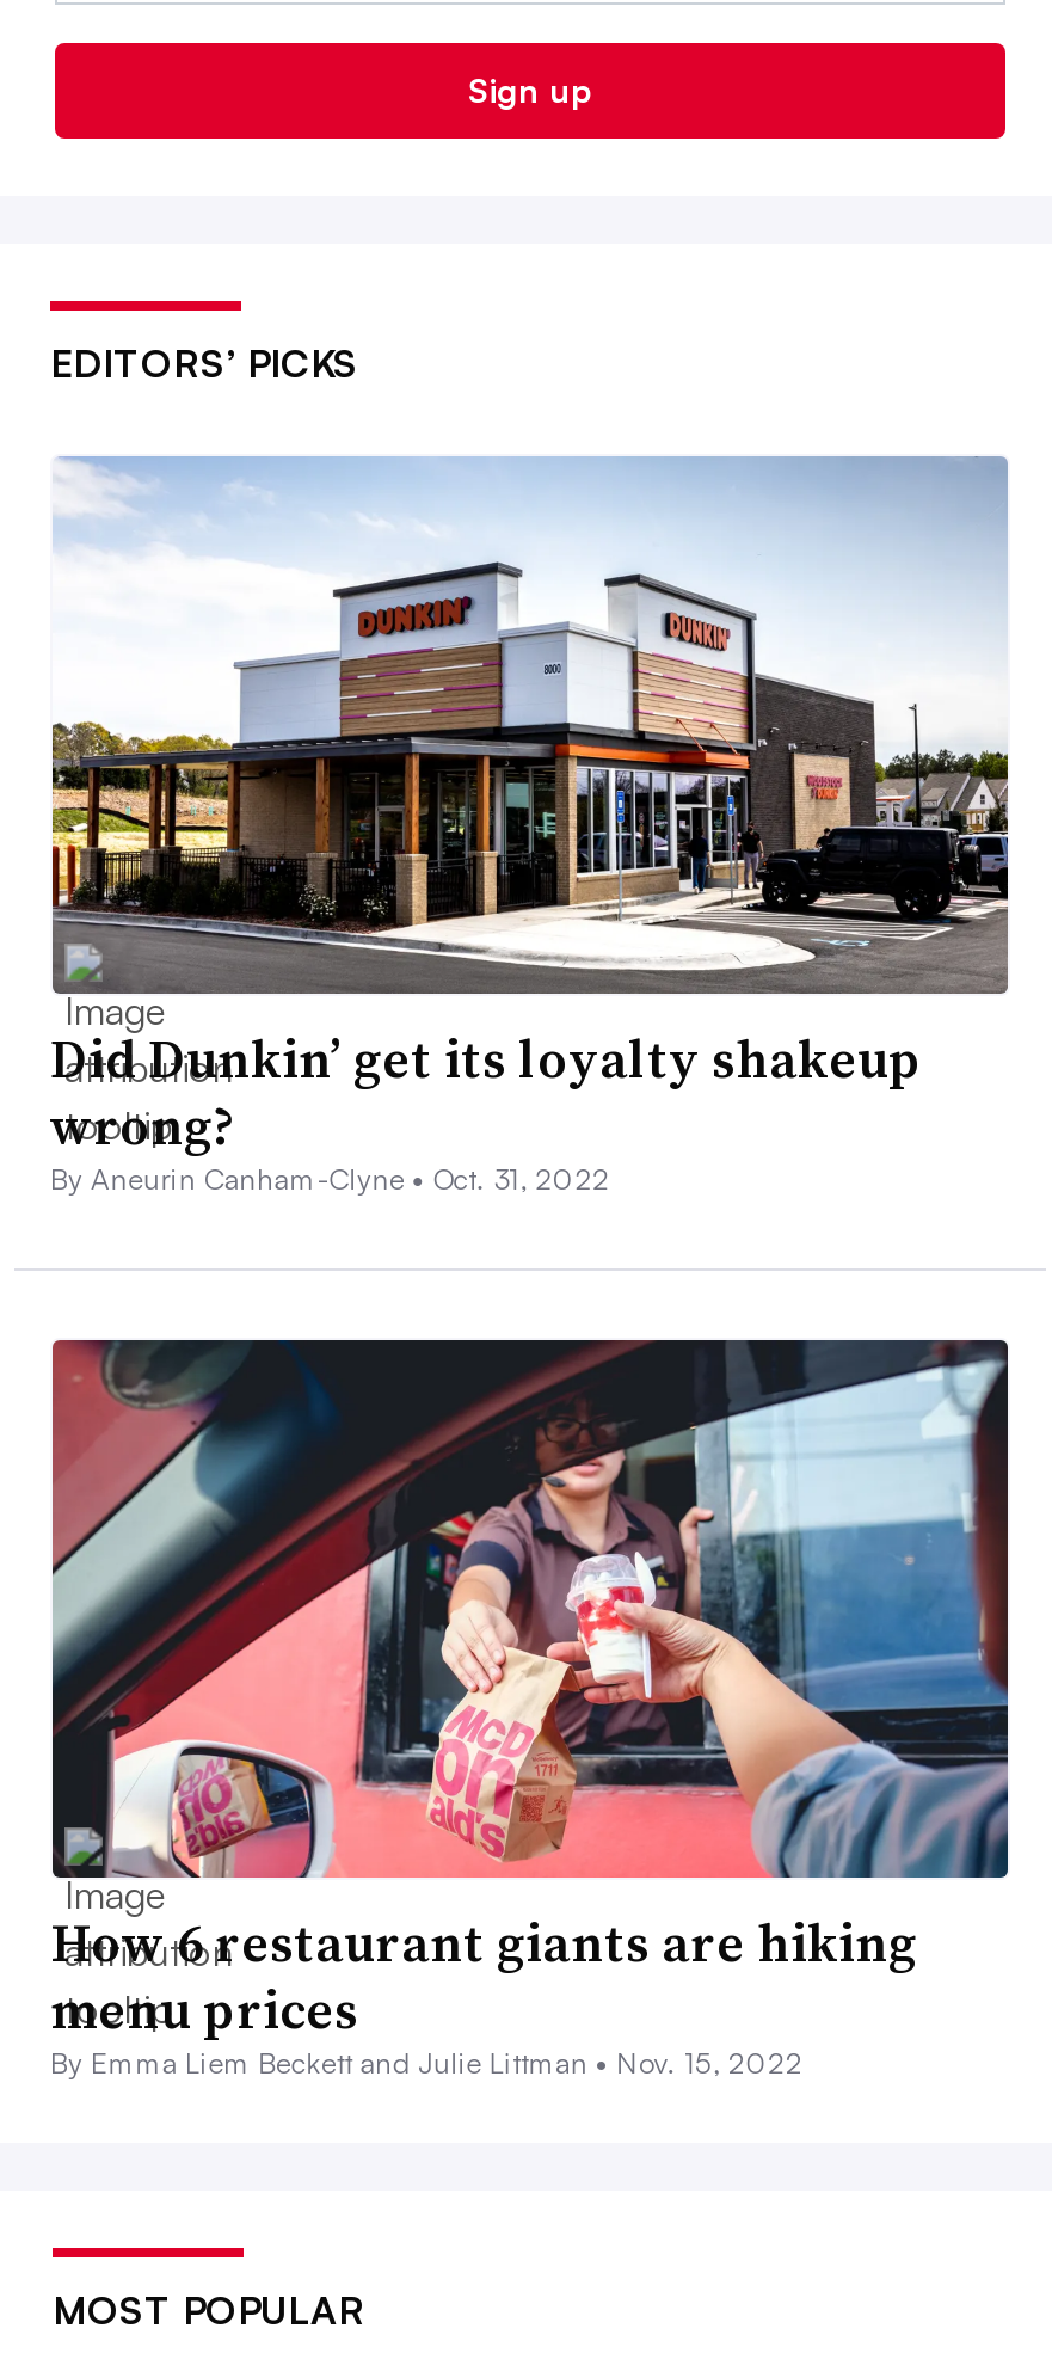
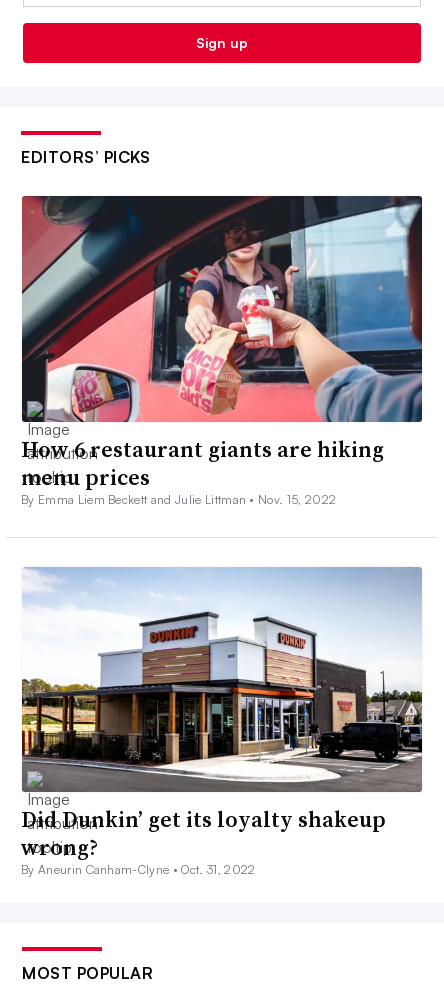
moved [50,456,1010,1198] -> [21,567,423,877]: [image] | Did Dunkin’ get its loyalty shakeup | wrong? | By Aneurin Canham-Clyne • Oct. 31, 2022
moved [50,1335,1013,2082] -> [21,194,424,507]: [image] | How 6 restaurant giants are hiking | menu prices | By Emma Liem Beckett and Julie Littman • Nov. 15, 2022

